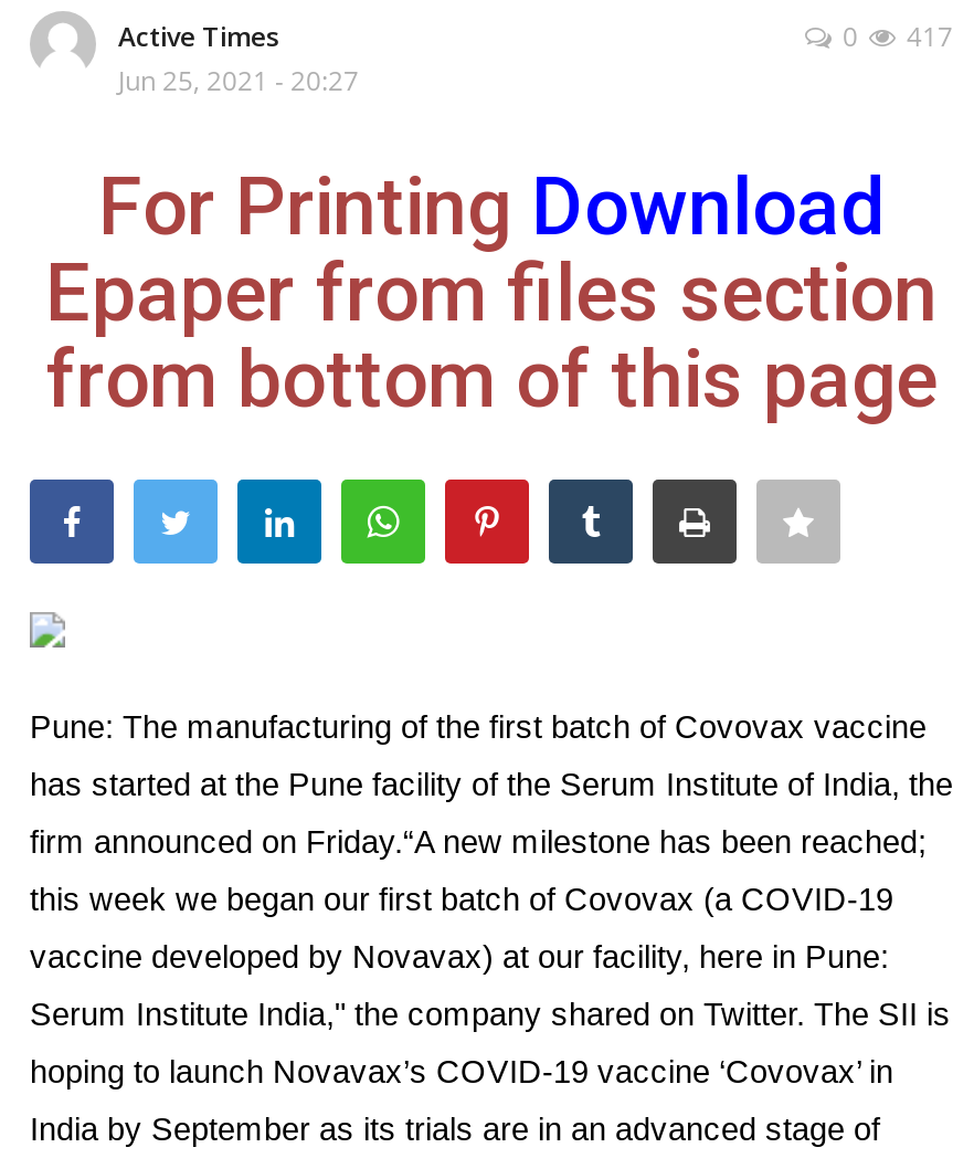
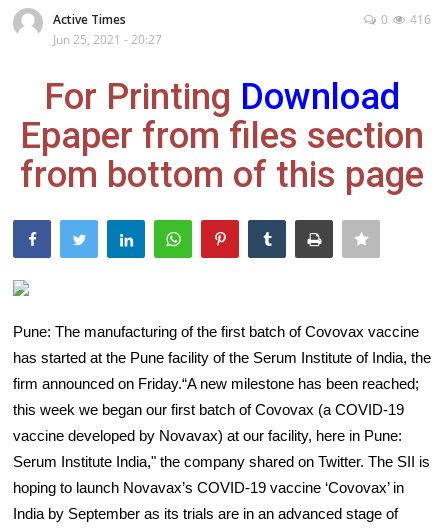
[843,17,953,55] 0 417 -> [381,11,431,28] 0 416

